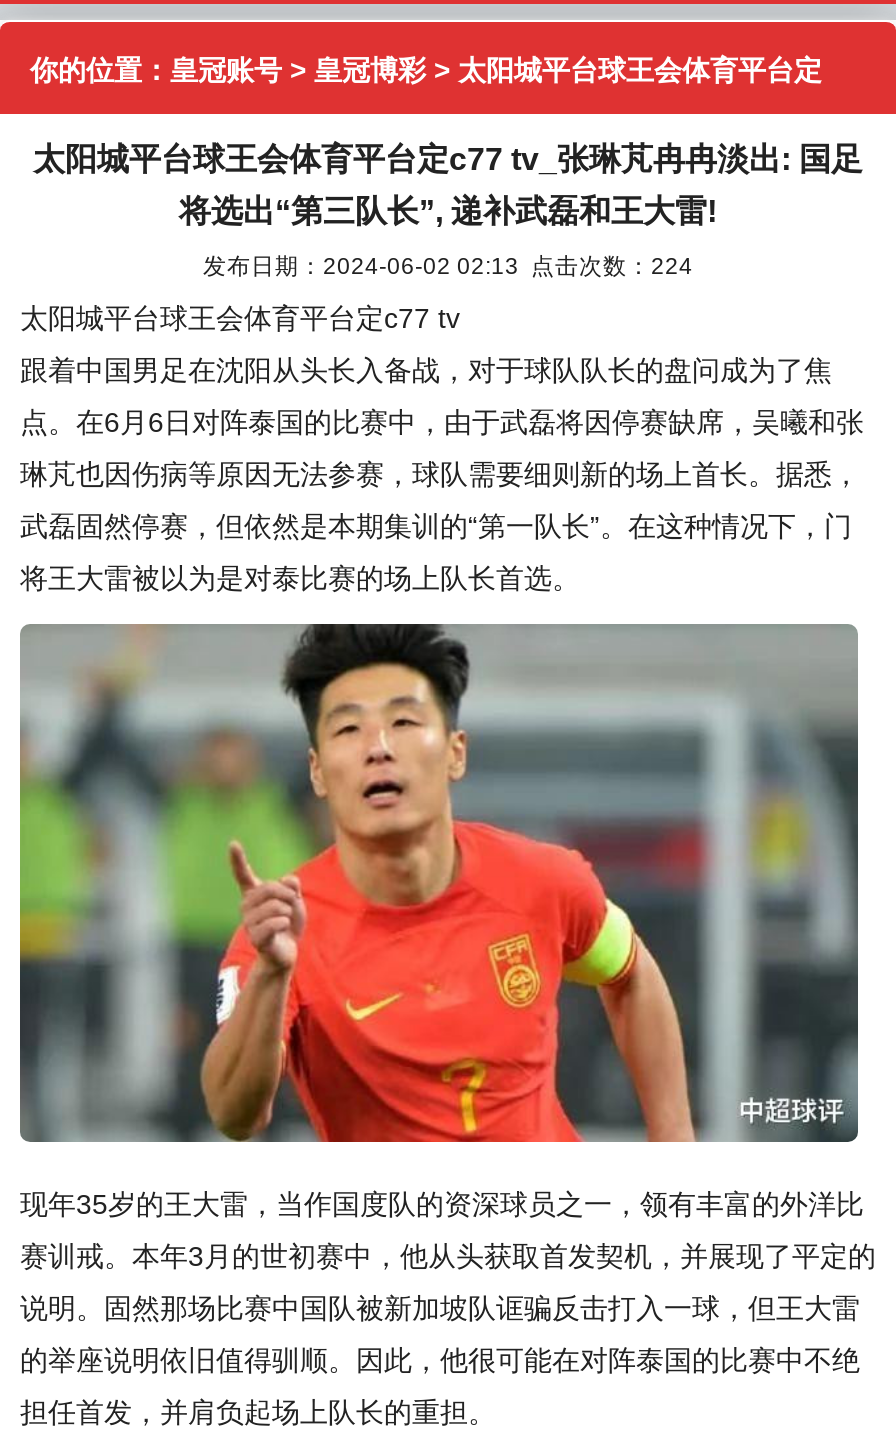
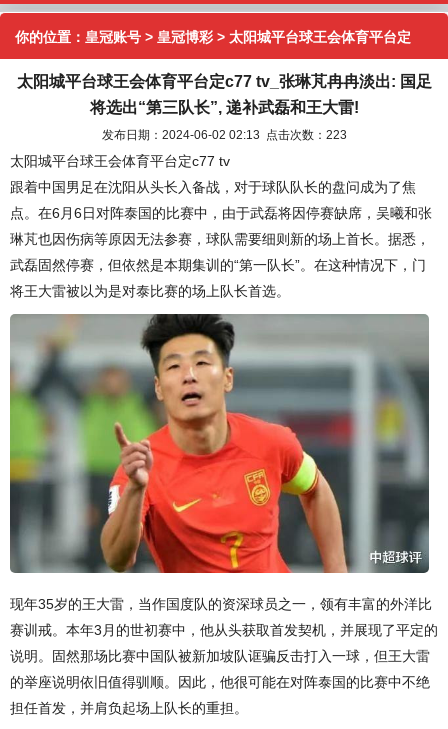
[203,252,693,278] 发布日期：2024-06-02 02:13 点击次数：224 -> [101,128,346,141] 发布日期：2024-06-02 02:13 点击次数：223

